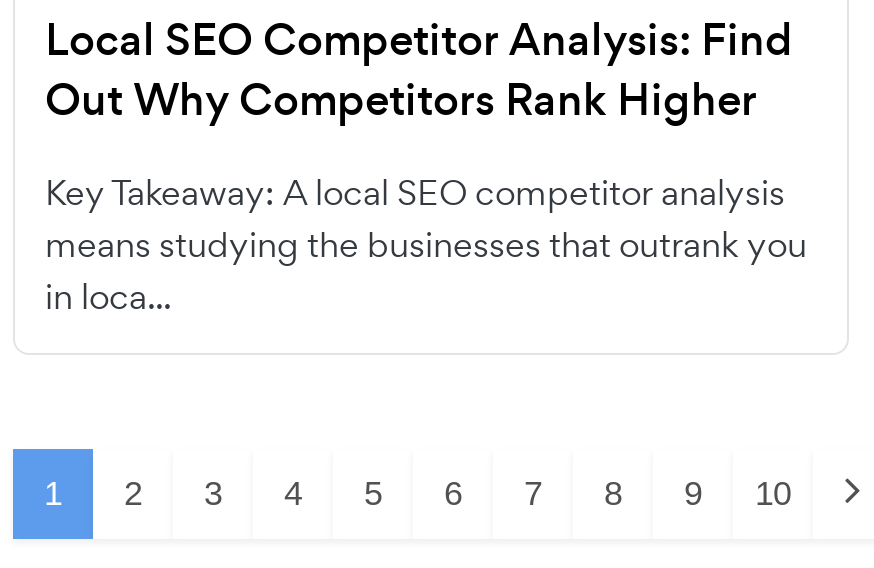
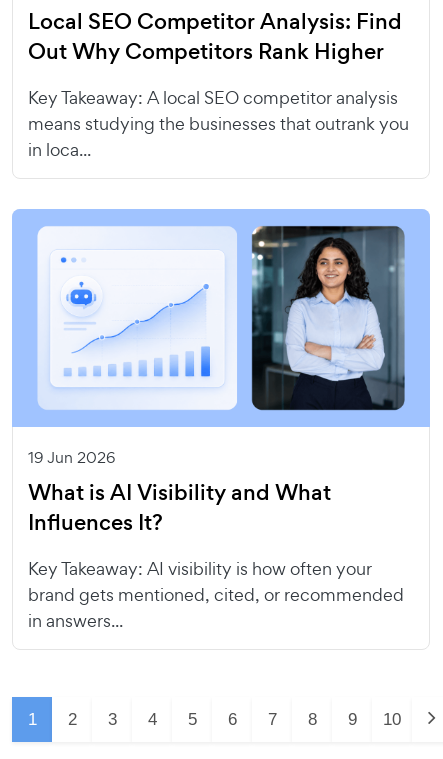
none -> [12,208,430,632] [image] | 19 Jun 2026 | What is AI Visibility and What | Influences It? | Key Takeaway: AI visibility is how often your | brand gets mentioned, cited, or recommended | in answers...

